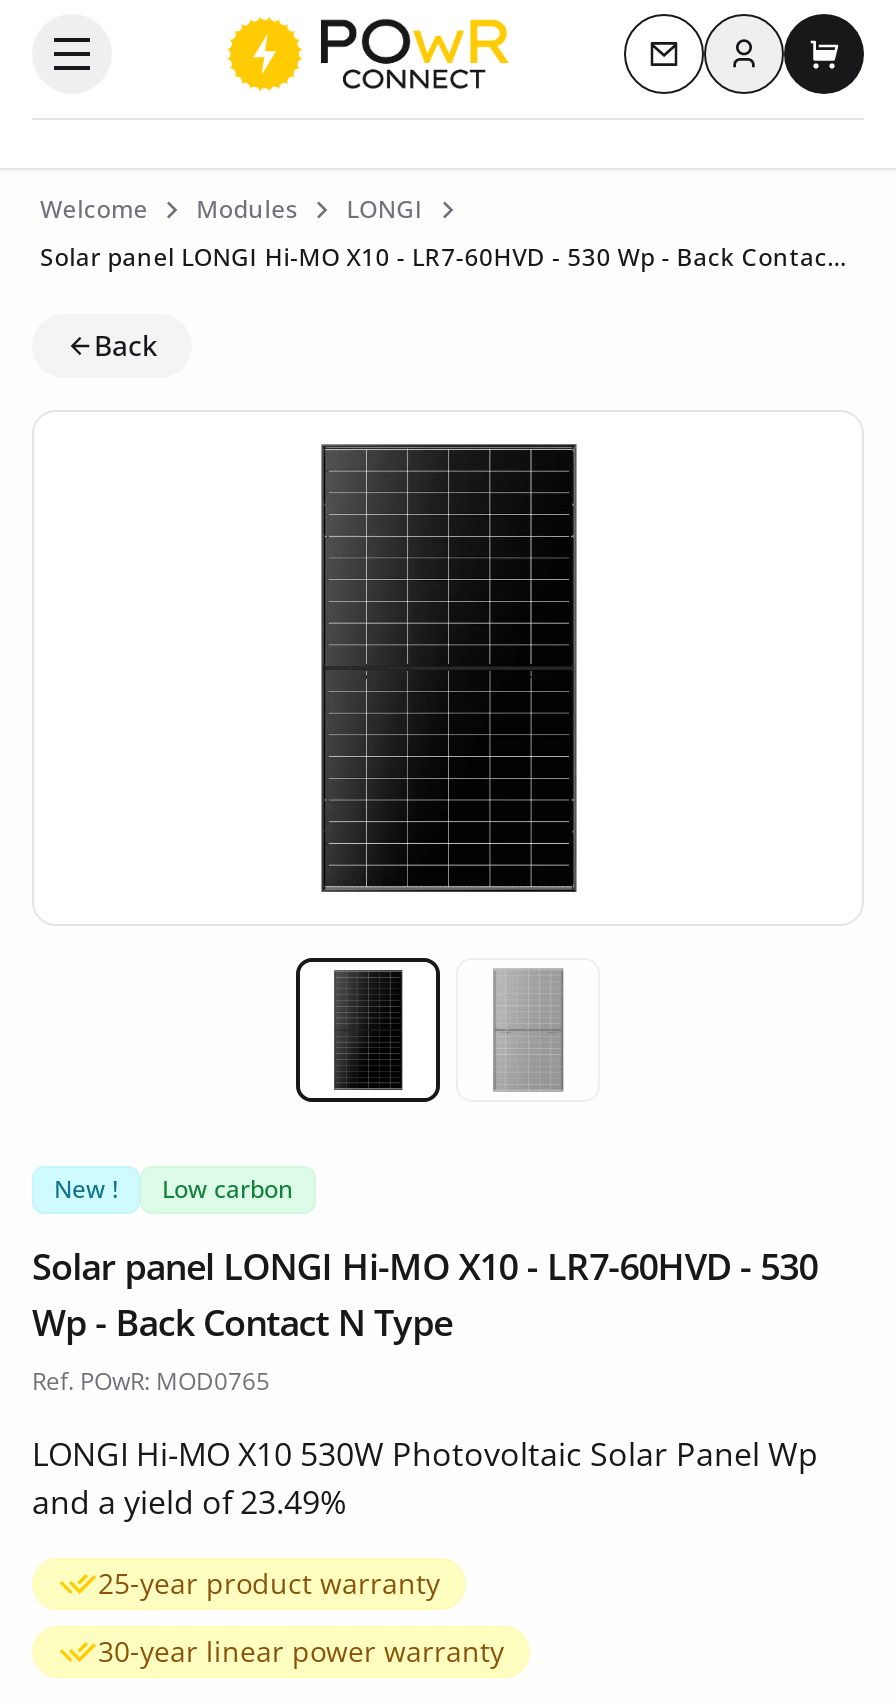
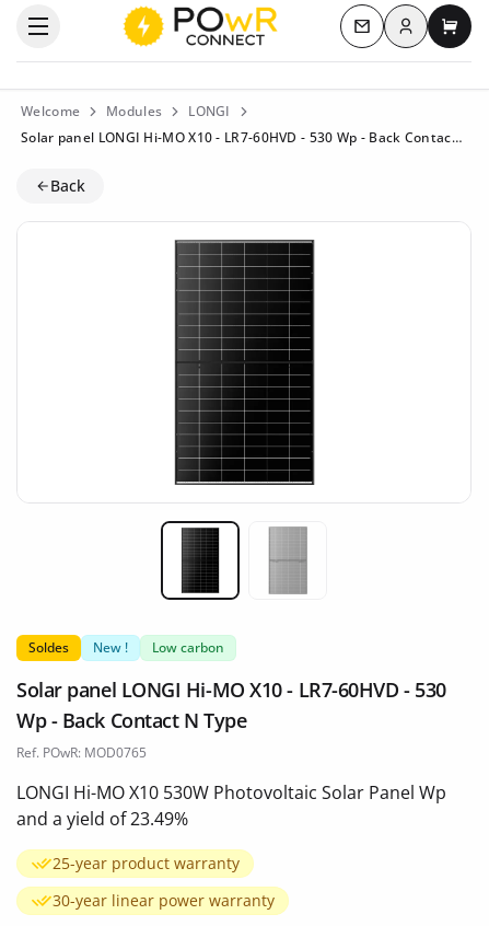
none -> [28,638,69,657] Soldes

